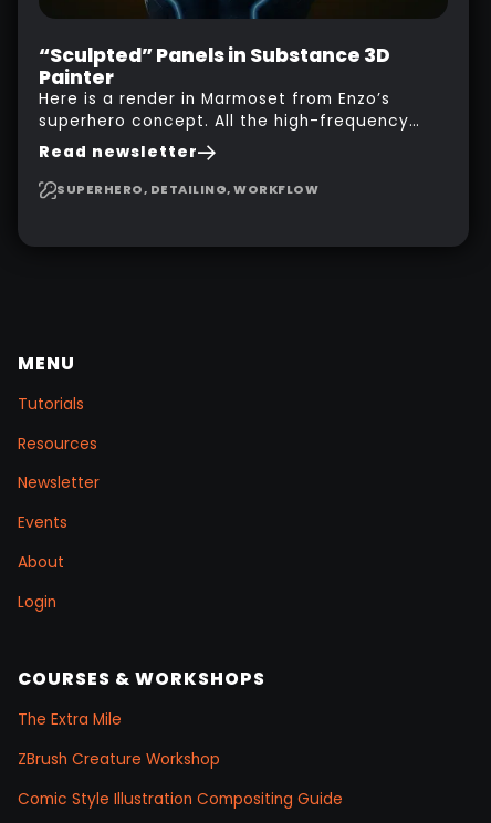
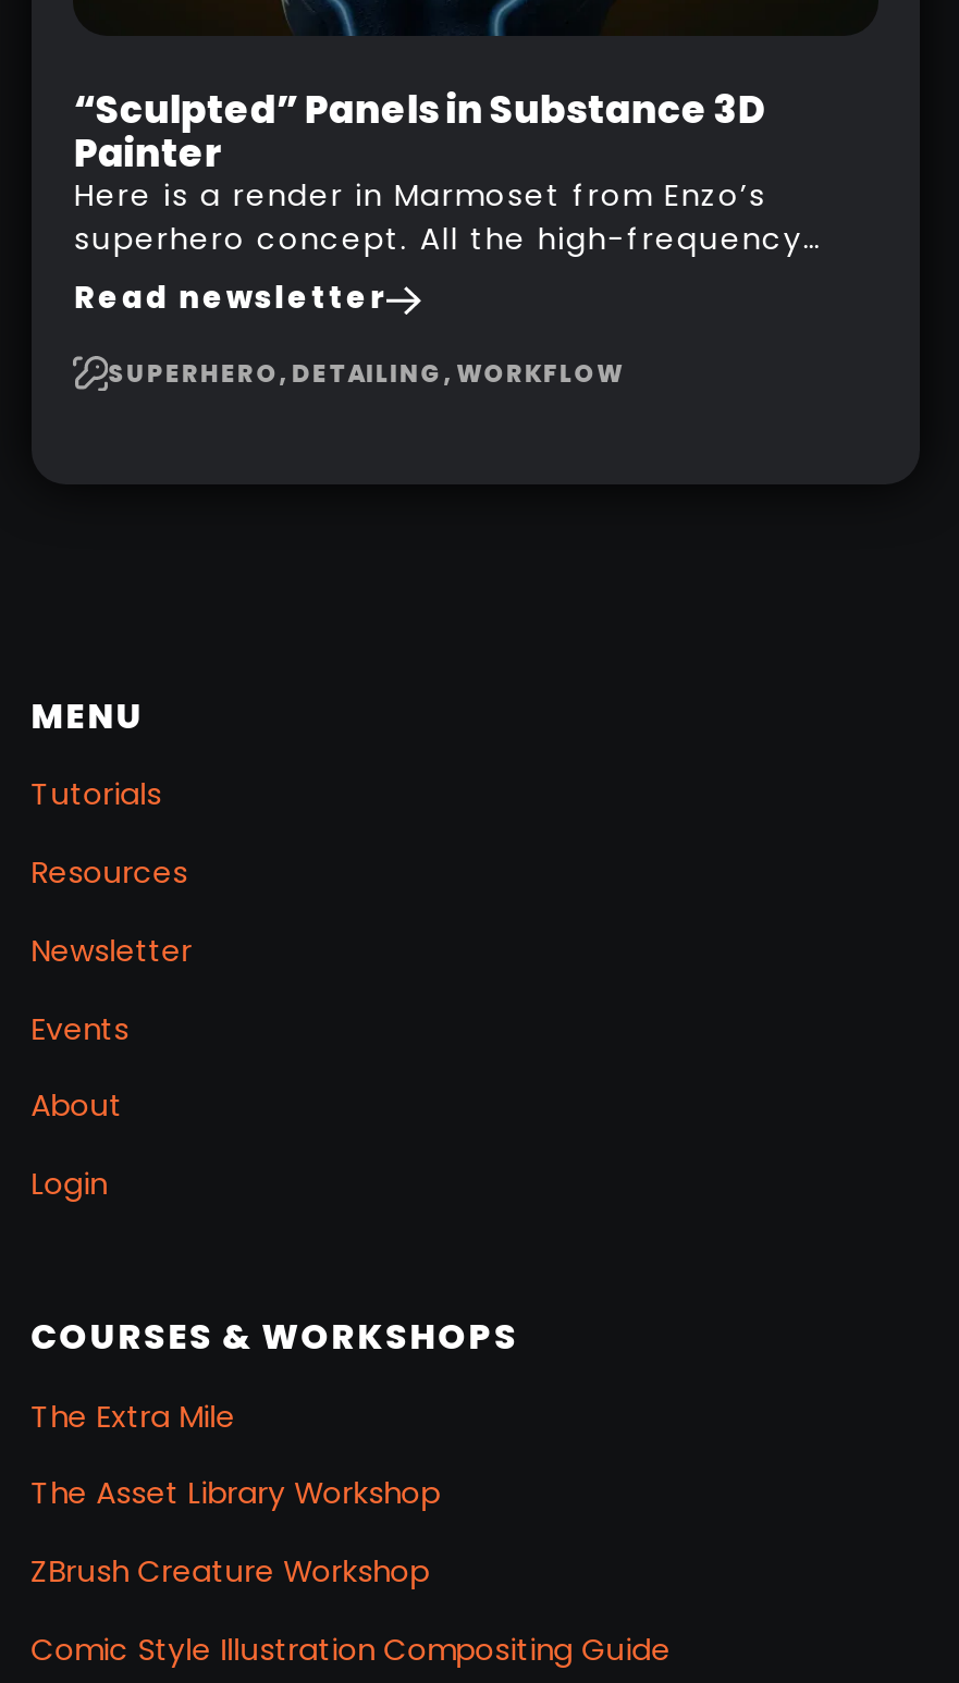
none -> [31,1474,440,1515] The Asset Library Workshop

